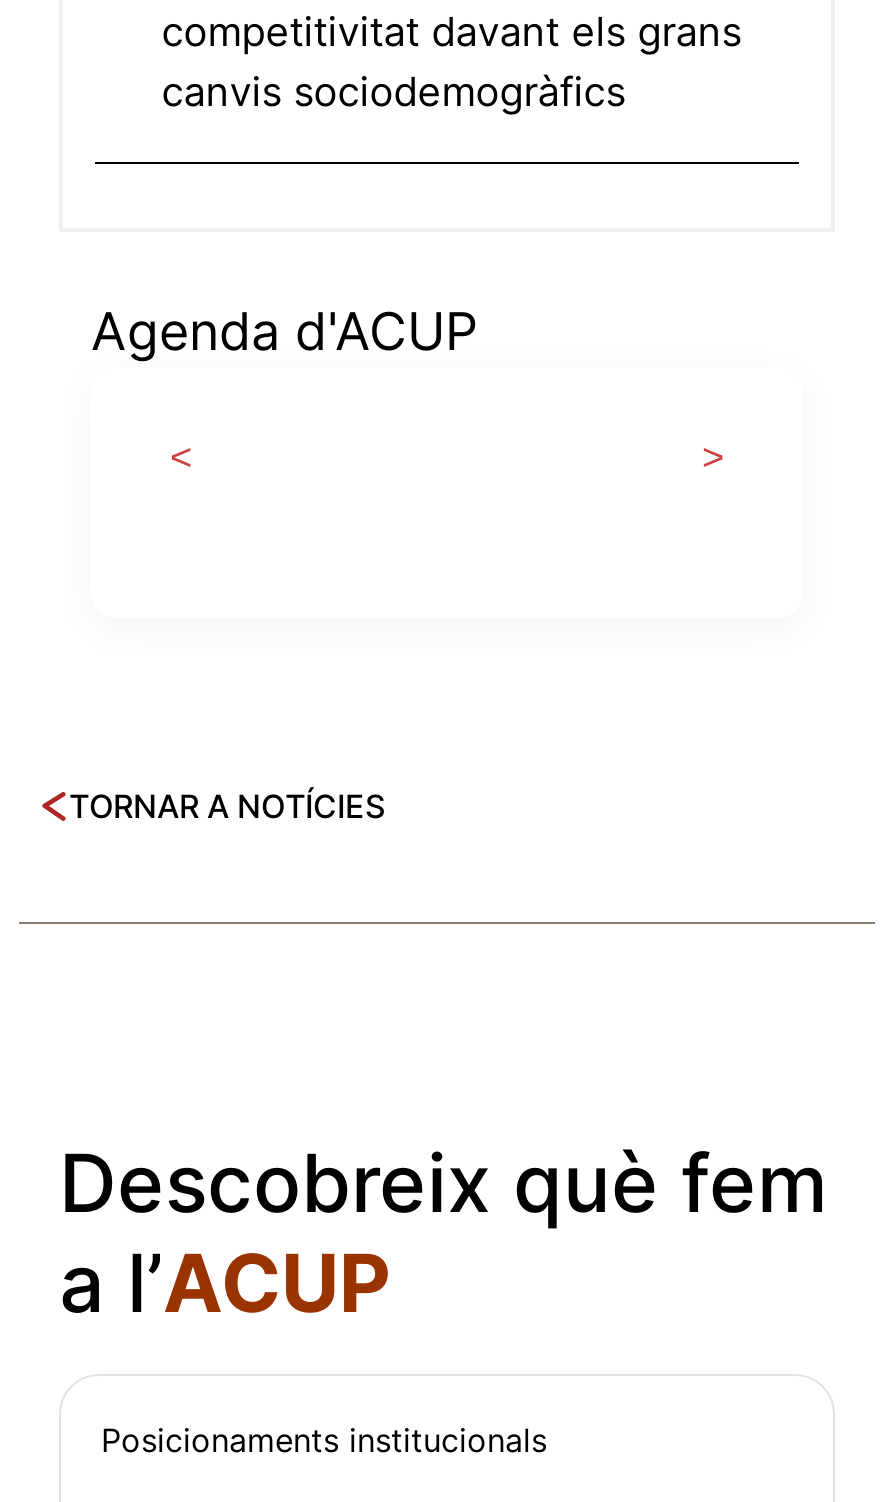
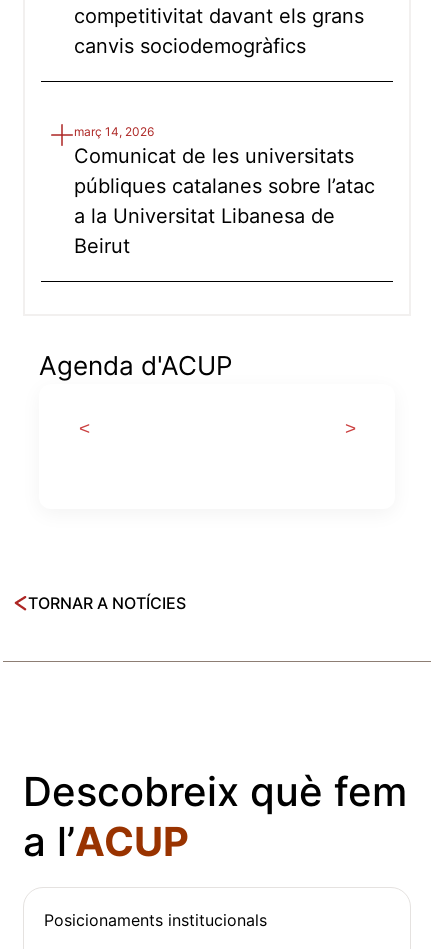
none -> [74,124,375,258] març 14, 2026 | Comunicat de les universitats | públiques catalanes sobre l’atac | a la Universitat Libanesa de | Beirut

